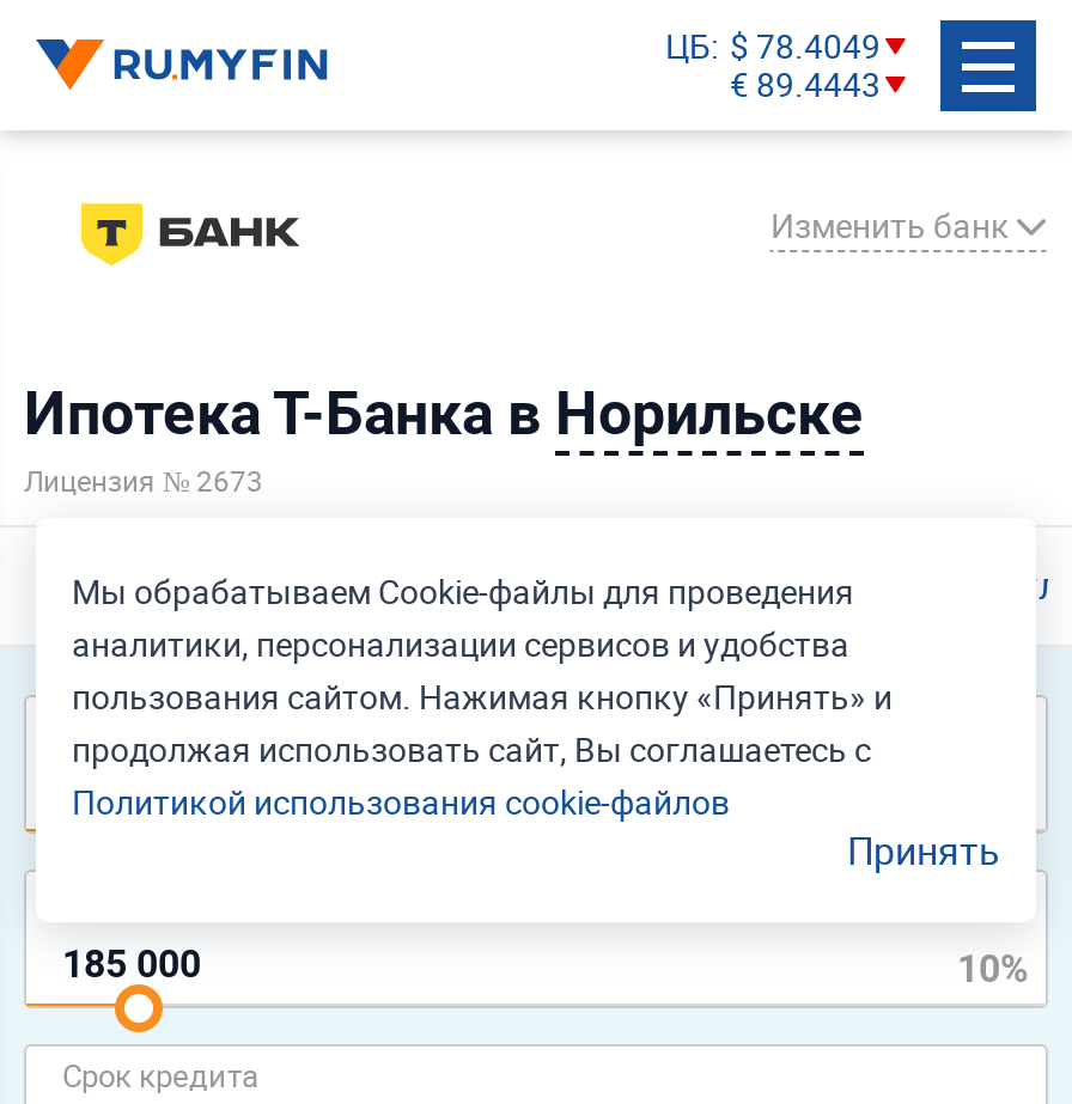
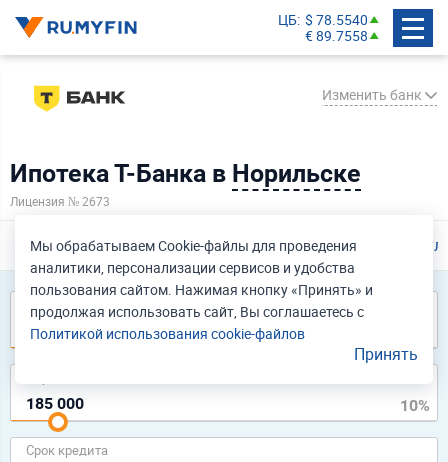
[665,22,881,67] ЦБ $ 78.4049 -> [278,9,368,28] ЦБ $ 78.5540
[730,60,881,105] € 89.4443 -> [305,25,368,44] € 89.7558

